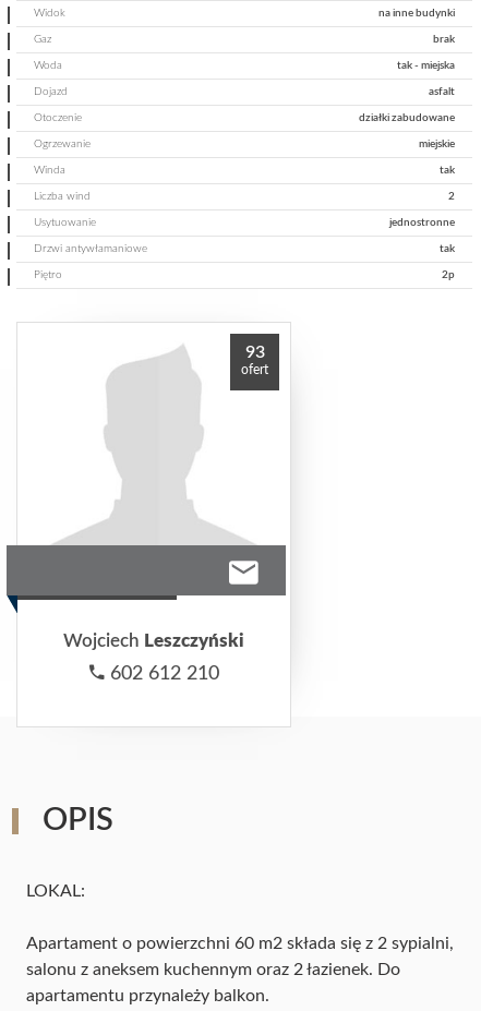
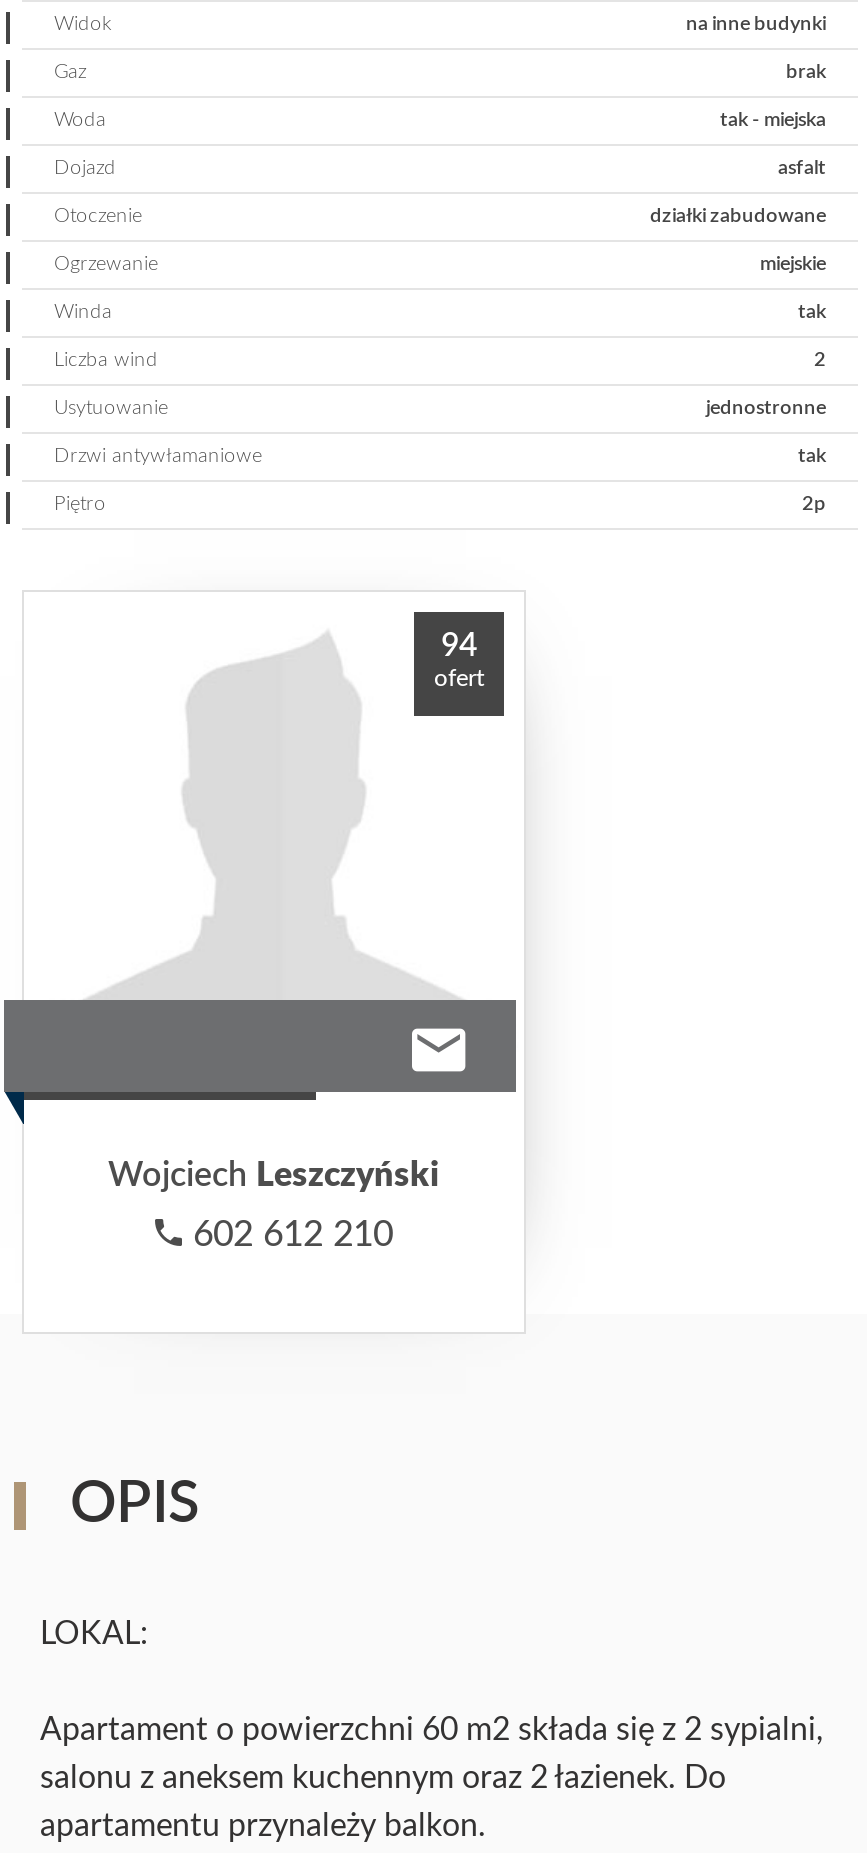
[245,344,264,361] 93 -> [441,631,477,663] 94

